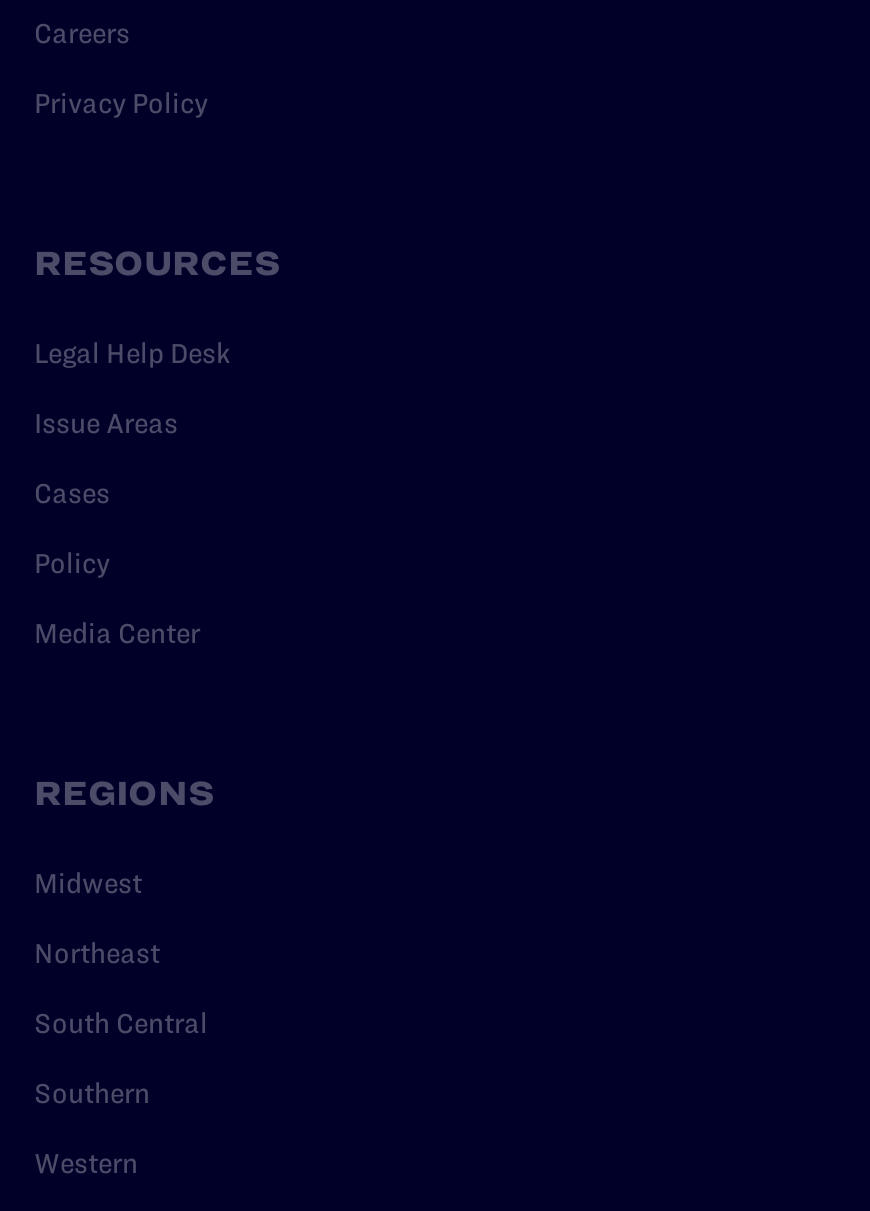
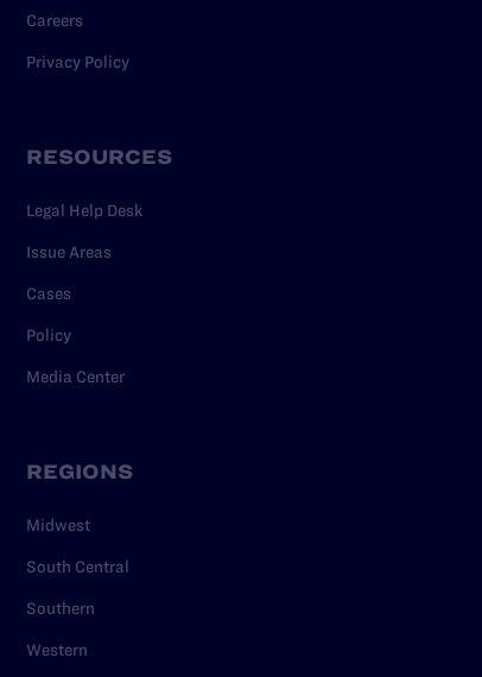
[34,937,160,969] Northeast -> none

